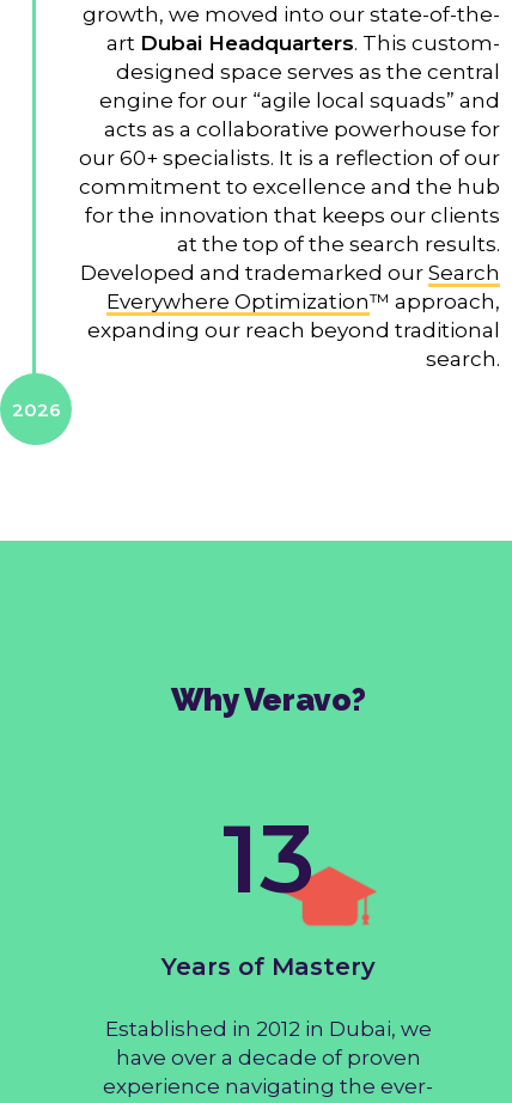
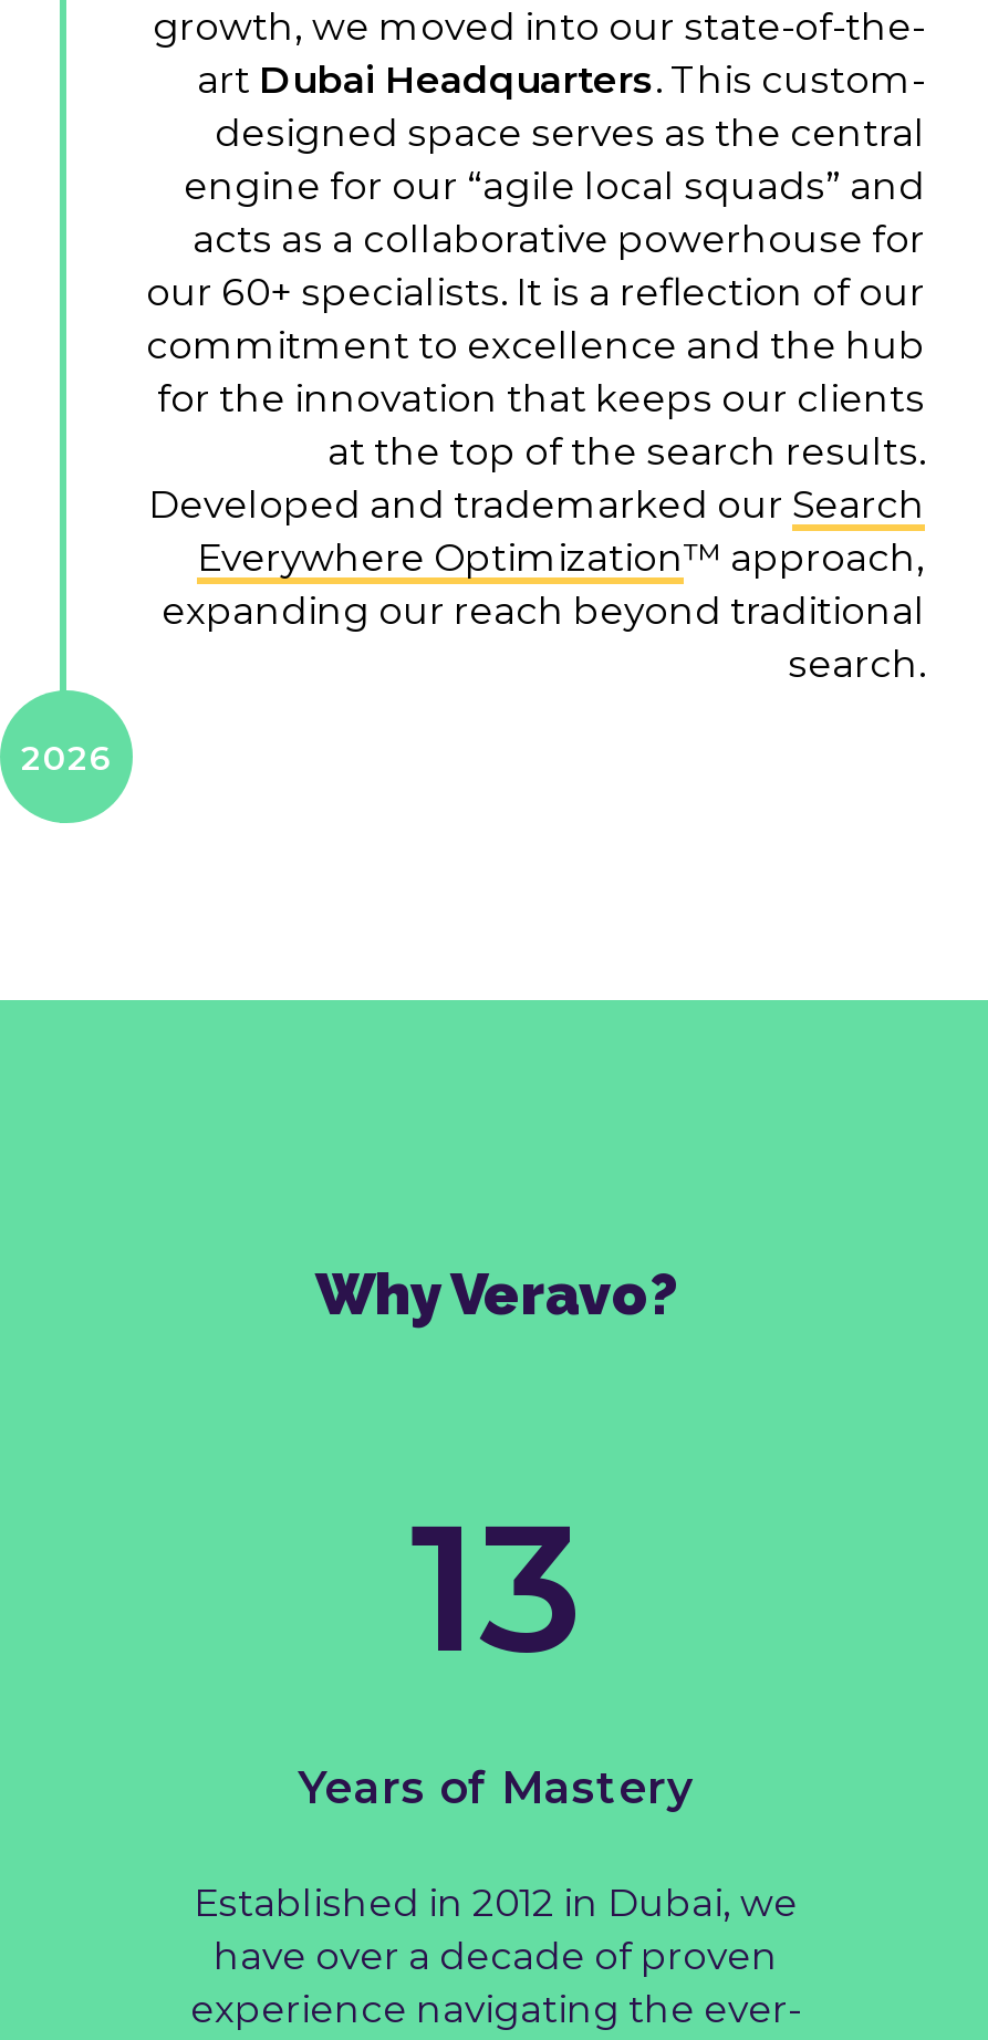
[301,866,377,927] [image] -> none

